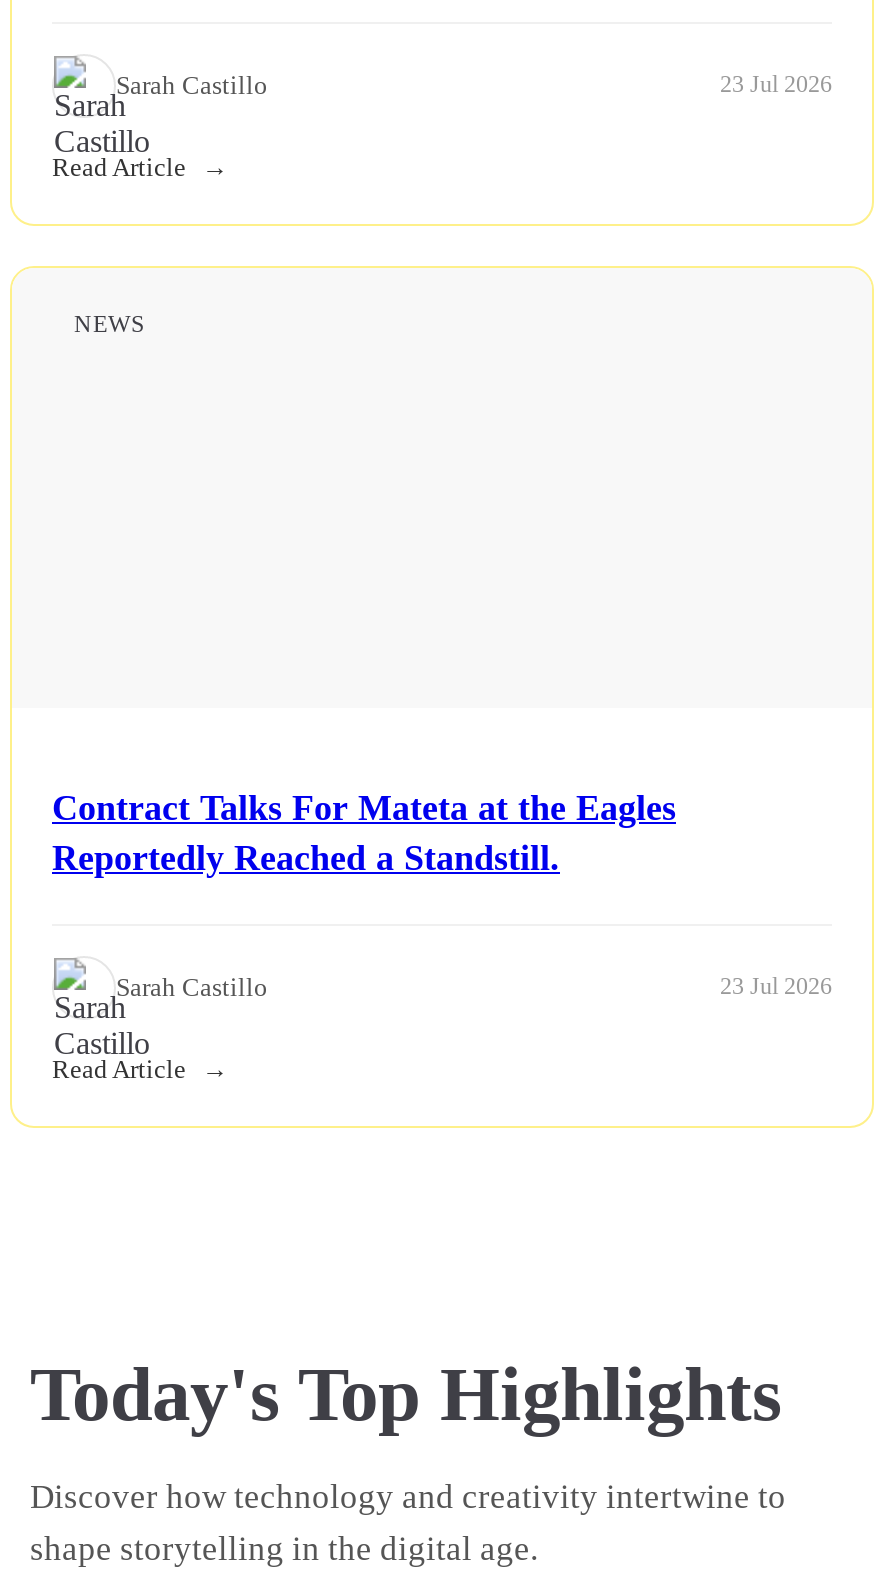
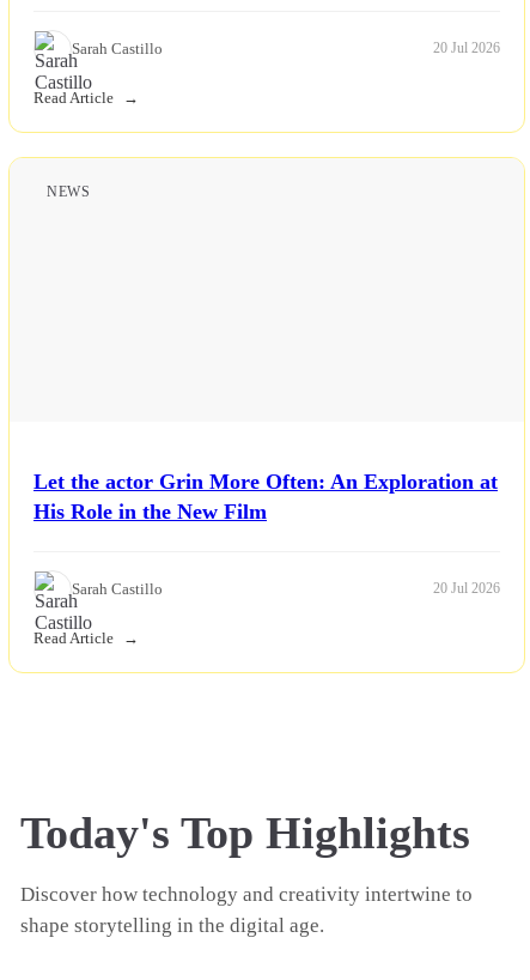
[720,70,832,98] 23 Jul 2026 -> [433,40,500,56] 20 Jul 2026
[52,787,676,877] Contract Talks For Mateta at the Eagles | Reportedly Reached a Standstill. -> [33,469,498,523] Let the actor Grin More Often: An Exploration at | His Role in the New Film
[720,972,832,1000] 23 Jul 2026 -> [433,580,500,597] 20 Jul 2026

